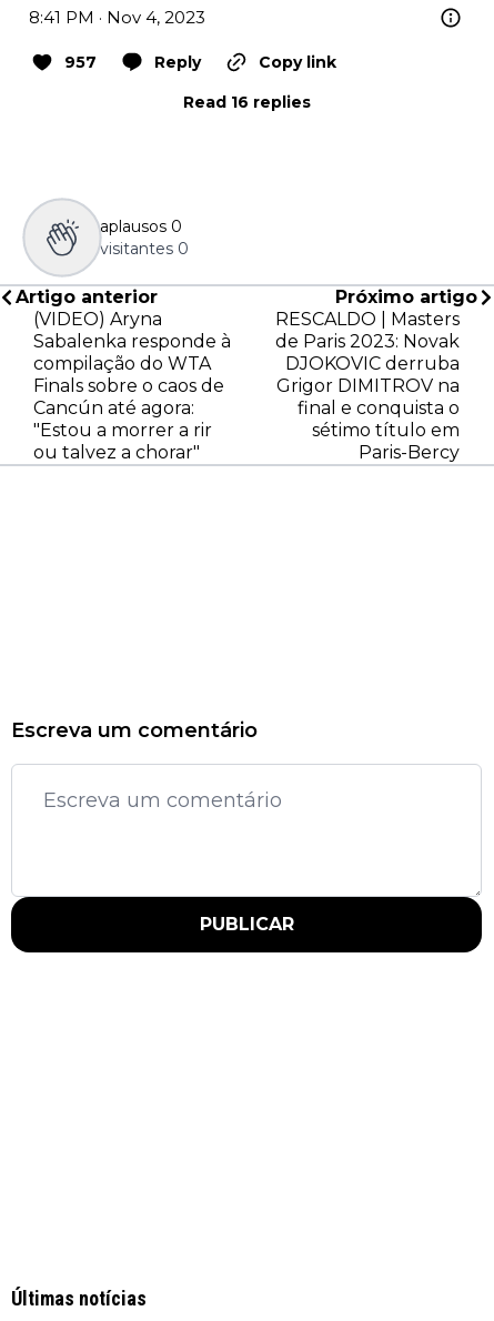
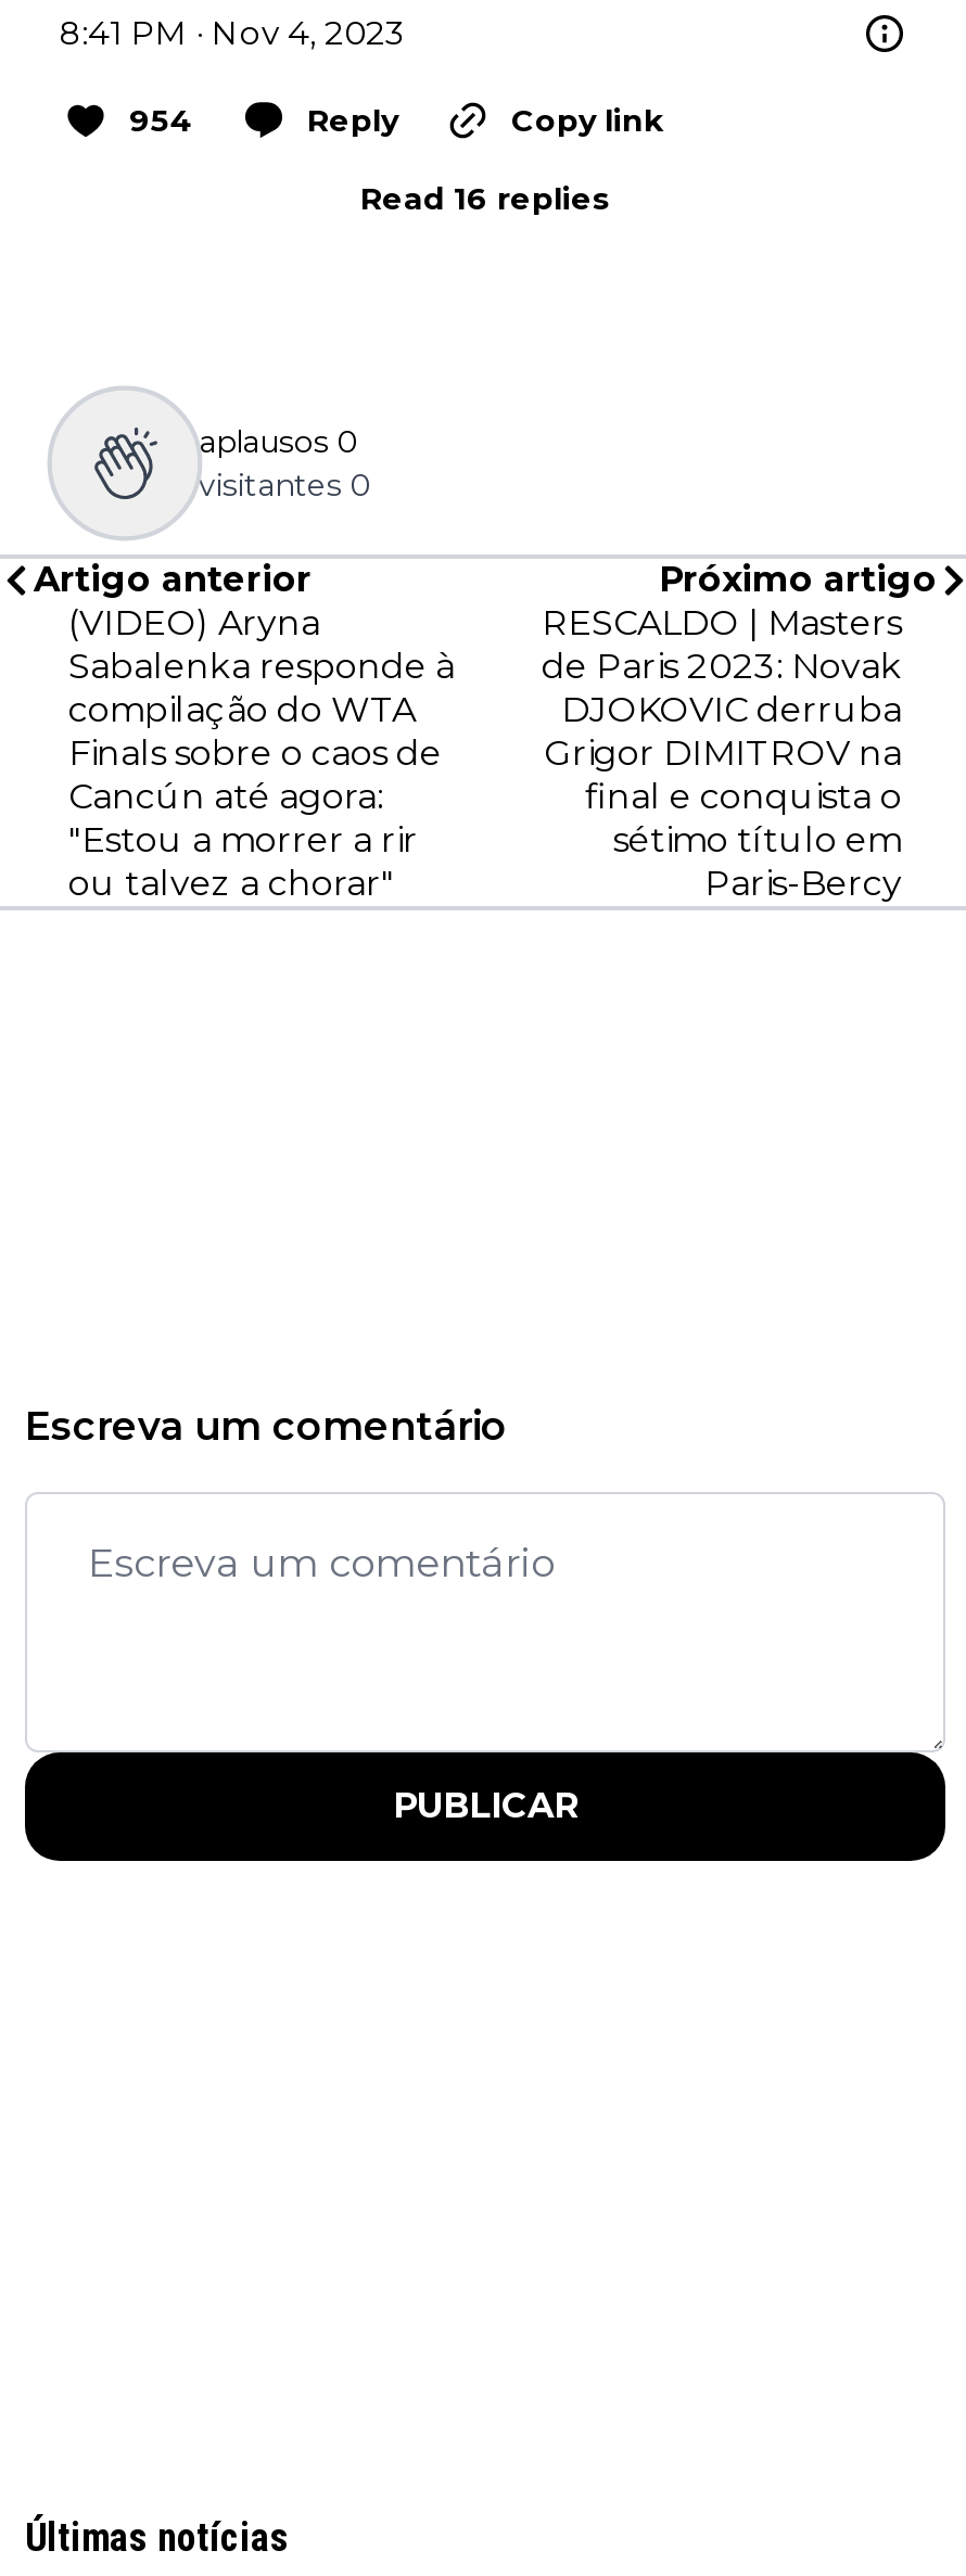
[64,52,97,72] 957 -> [129,100,194,139] 954

